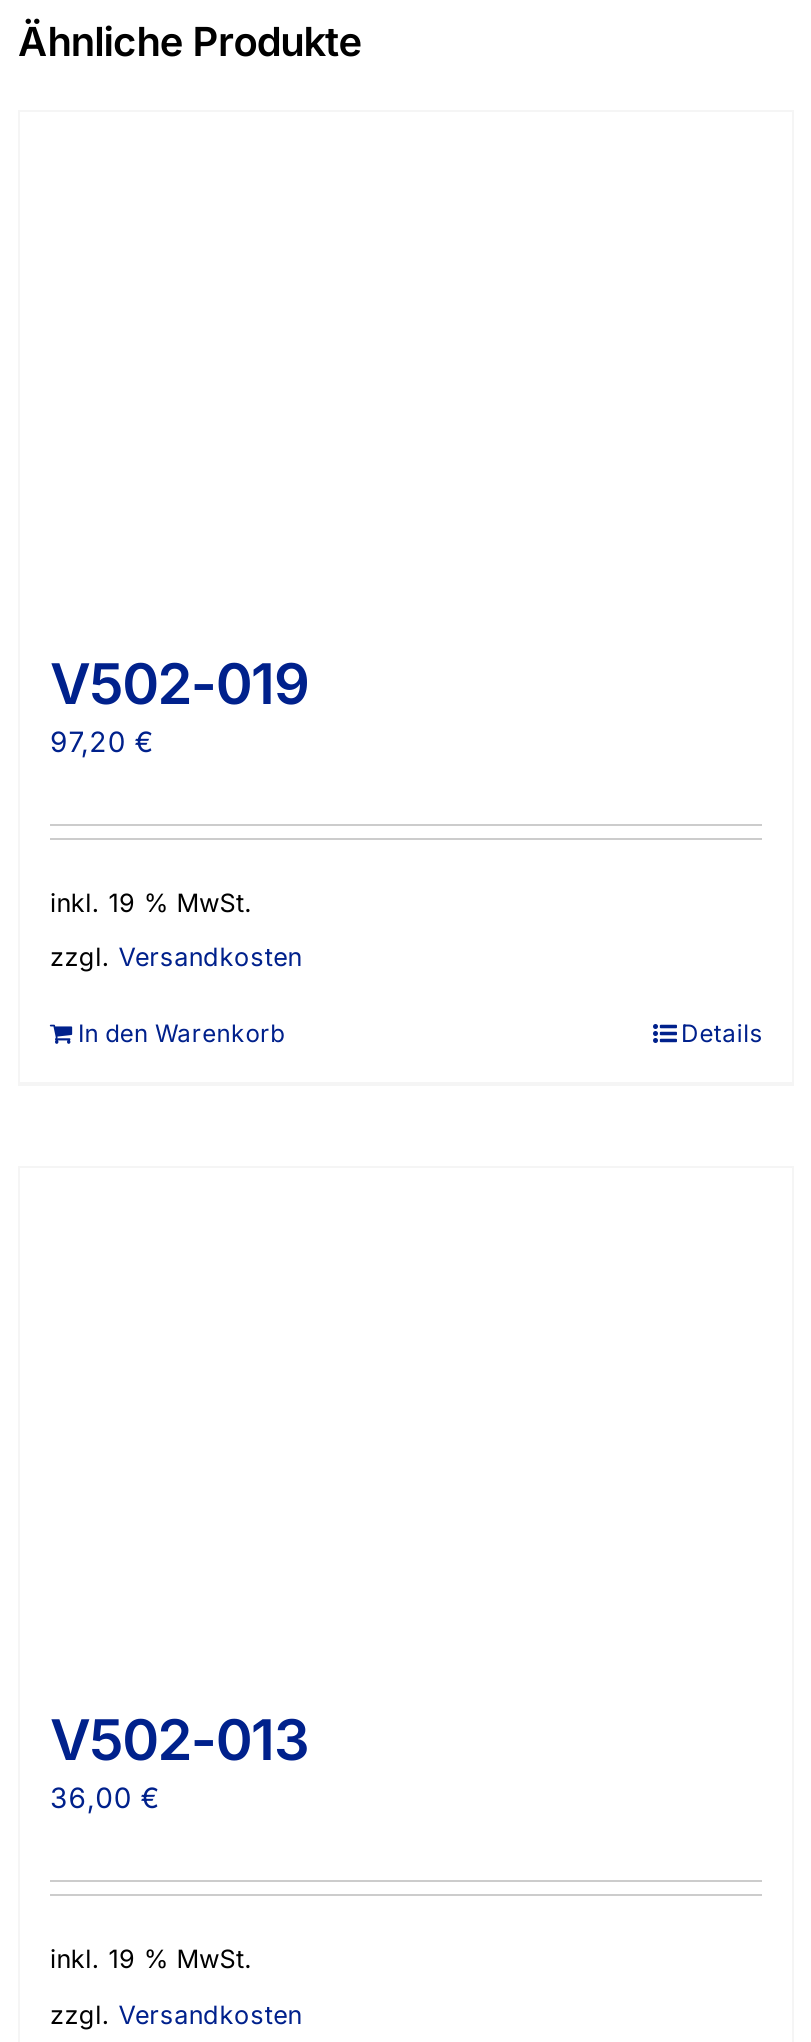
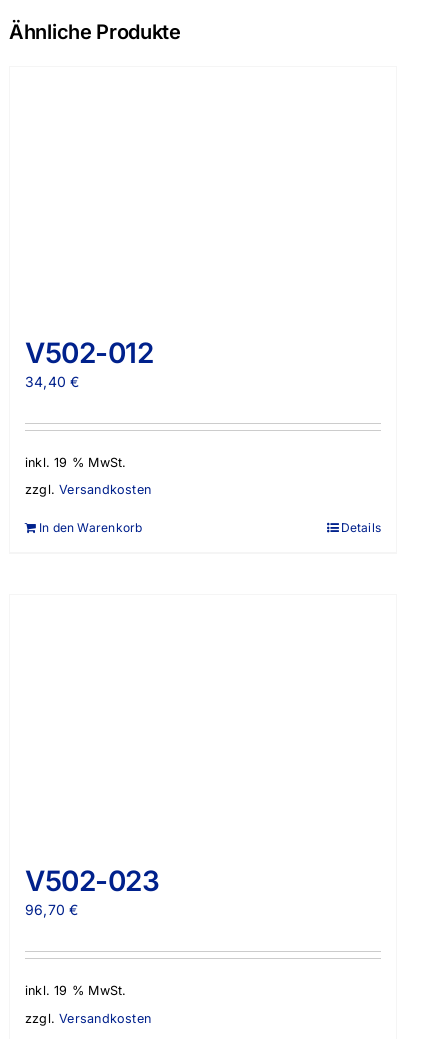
[50,649,309,757] V502-019 | 97,20 € -> [25,336,154,390] V502-012 | 34,40 €
[50,1706,309,1814] V502-013 | 36,00 € -> [25,864,160,918] V502-023 | 96,70 €

